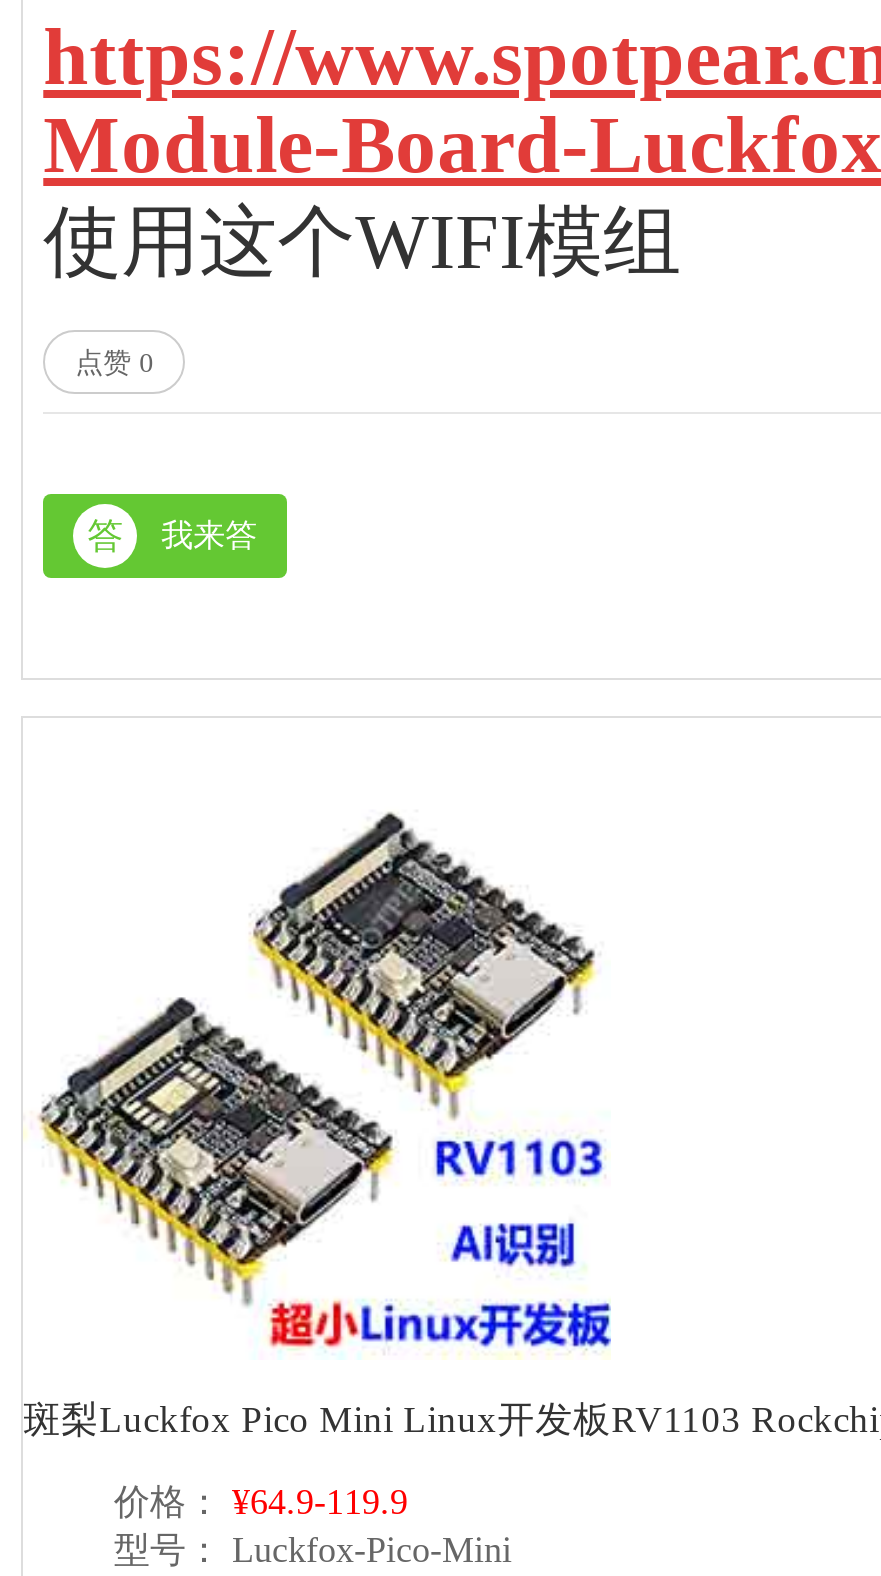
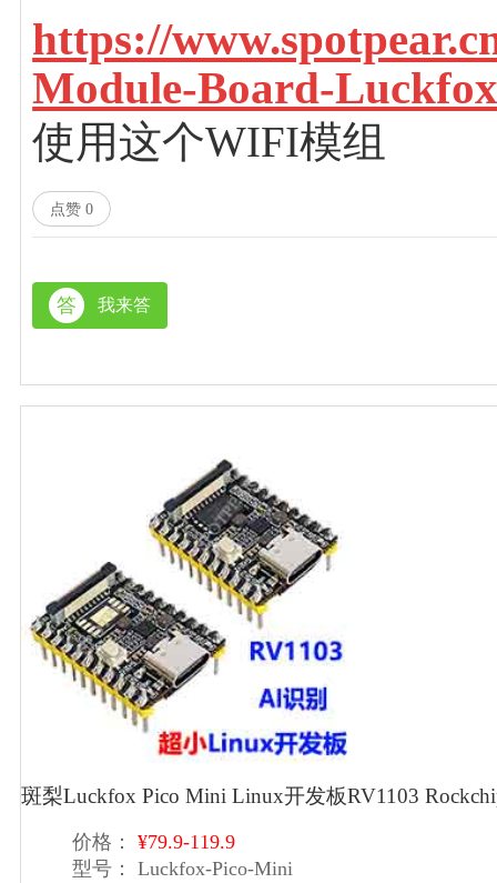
[114,1482,408,1522] 价格： ¥64.9-119.9 -> [72,831,235,853] 价格： ¥79.9-119.9

